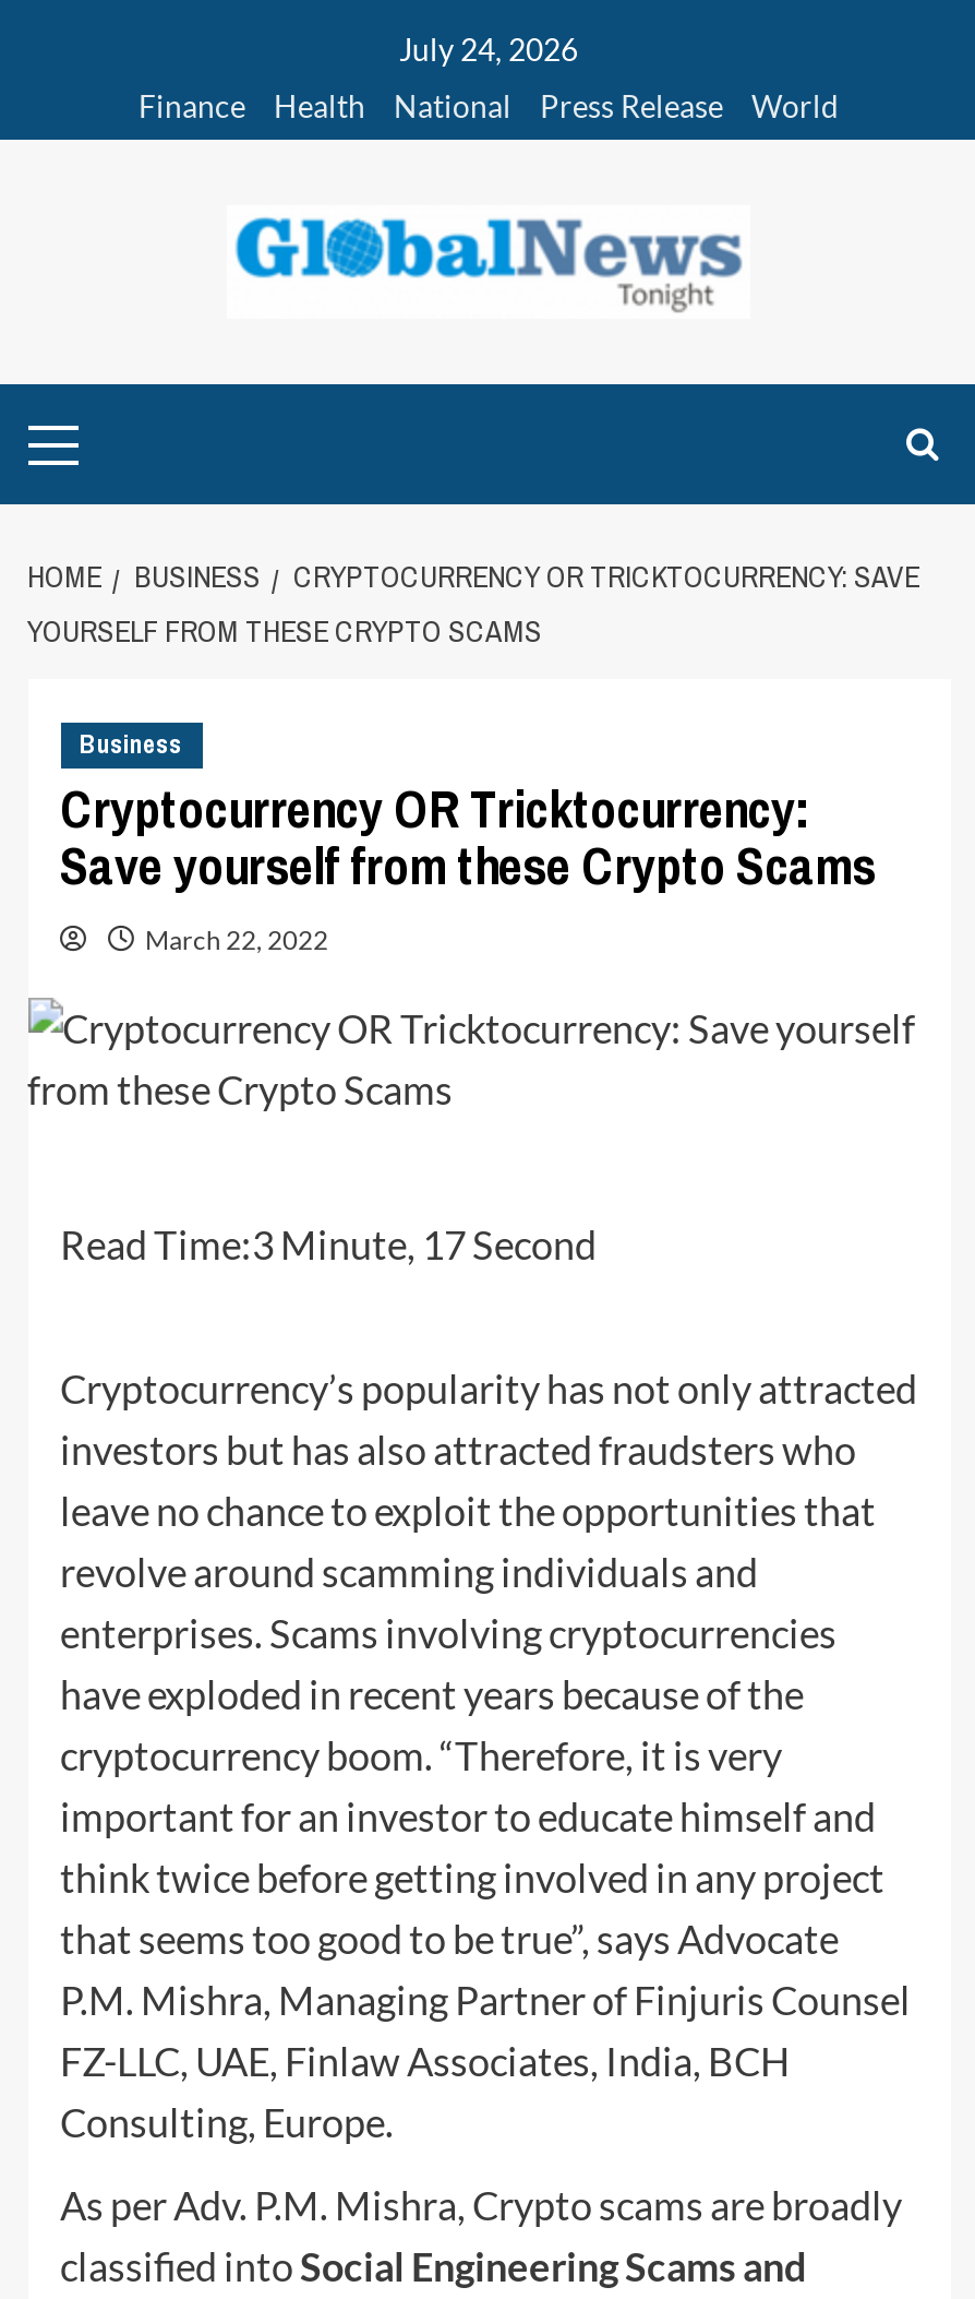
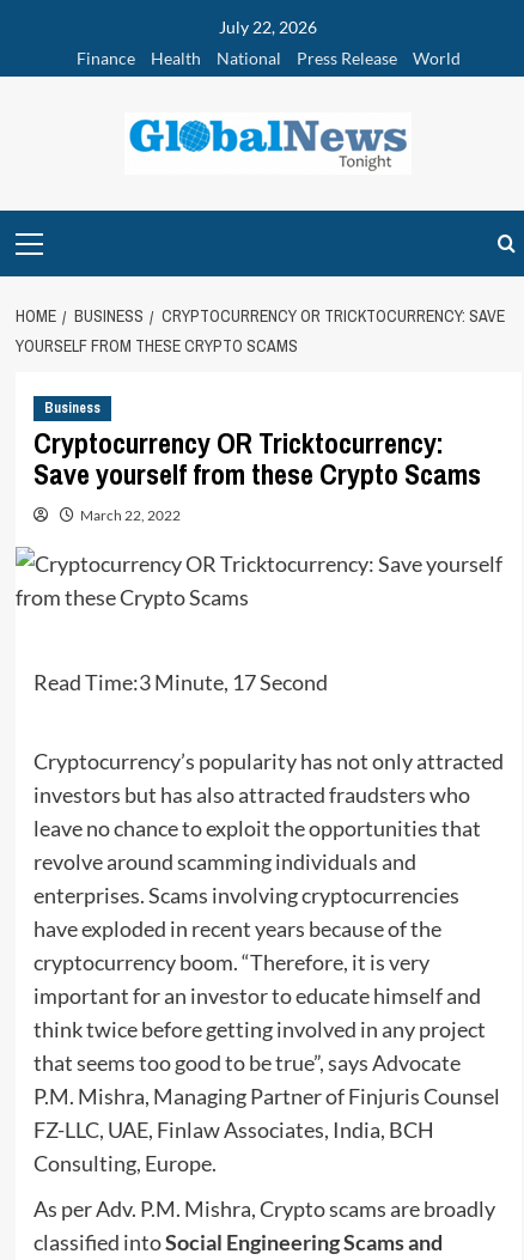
[399,31,578,68] July 24, 2026 -> [219,17,317,37] July 22, 2026

